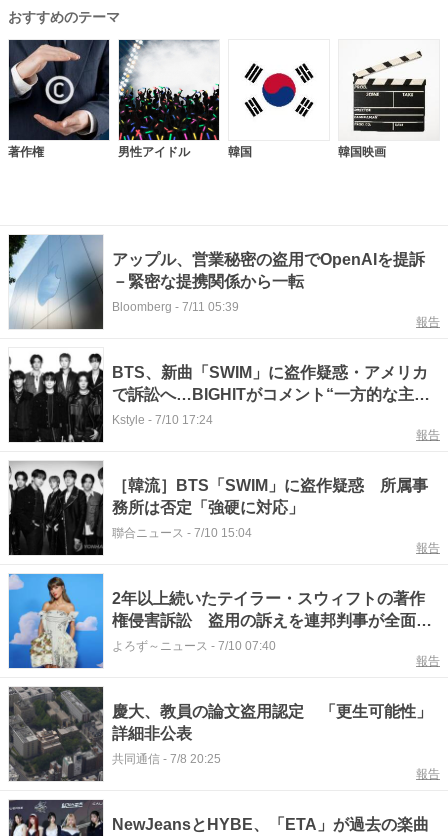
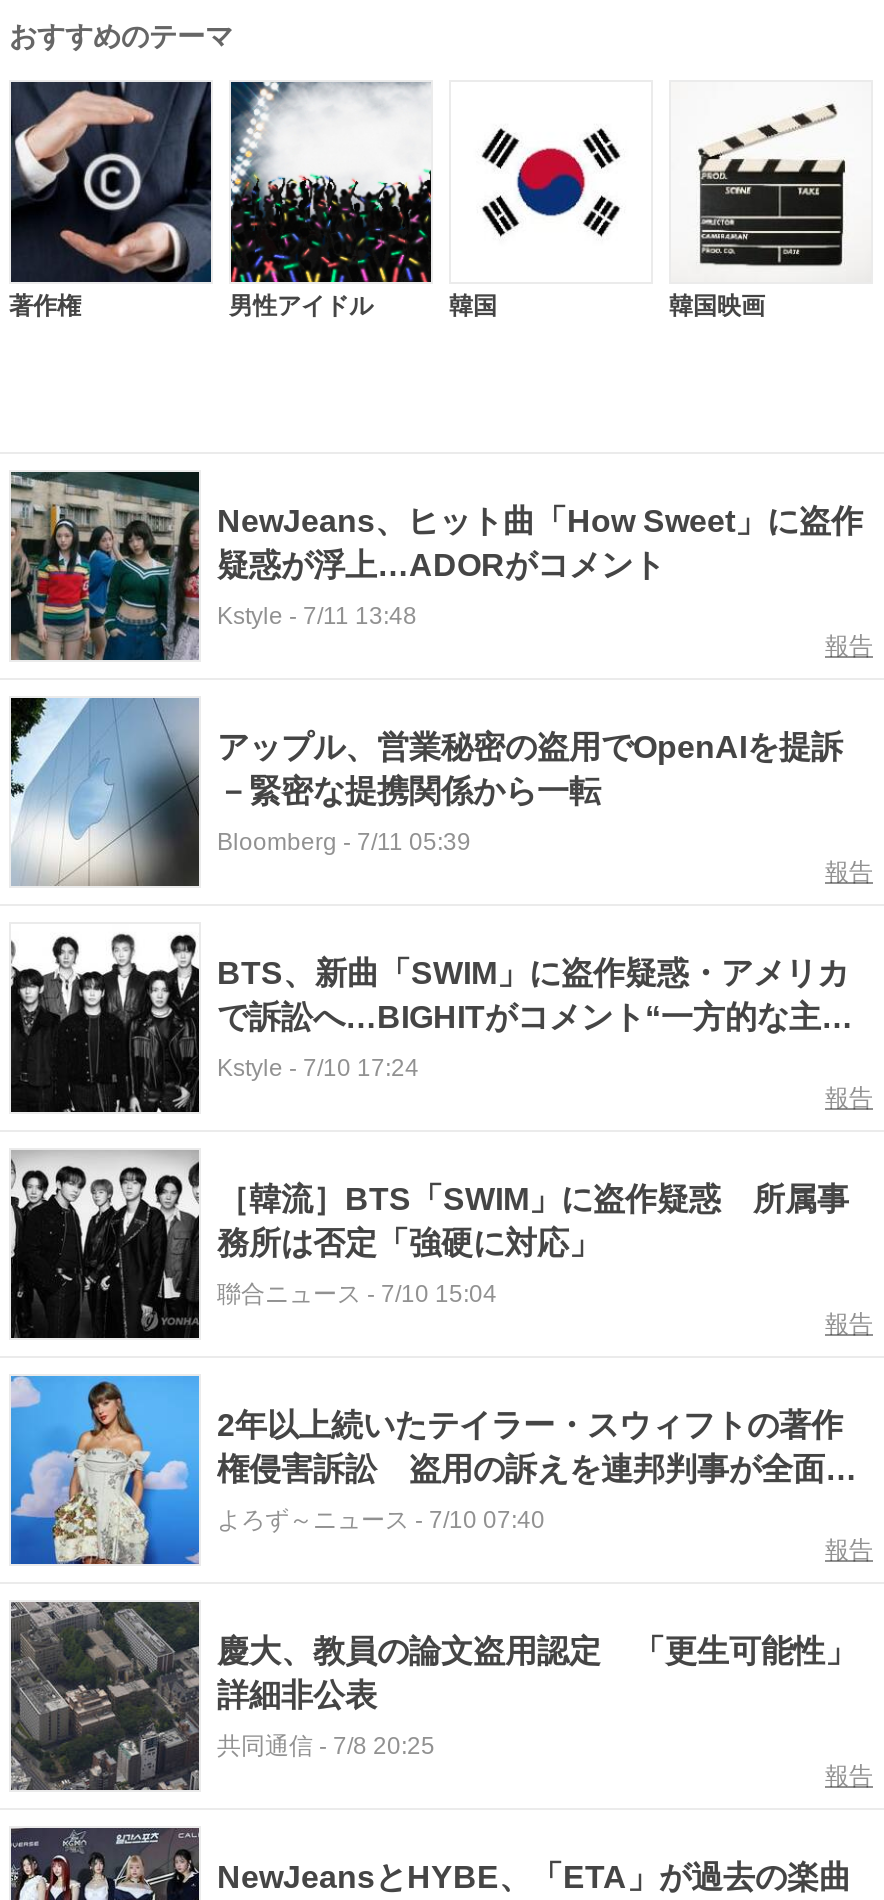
none -> [9,470,873,662] [image] | NewJeans、ヒット曲「How Sweet」に盗作 | 疑惑が浮上…ADORがコメント | Kstyle - 7/11 13:48 | 報告

